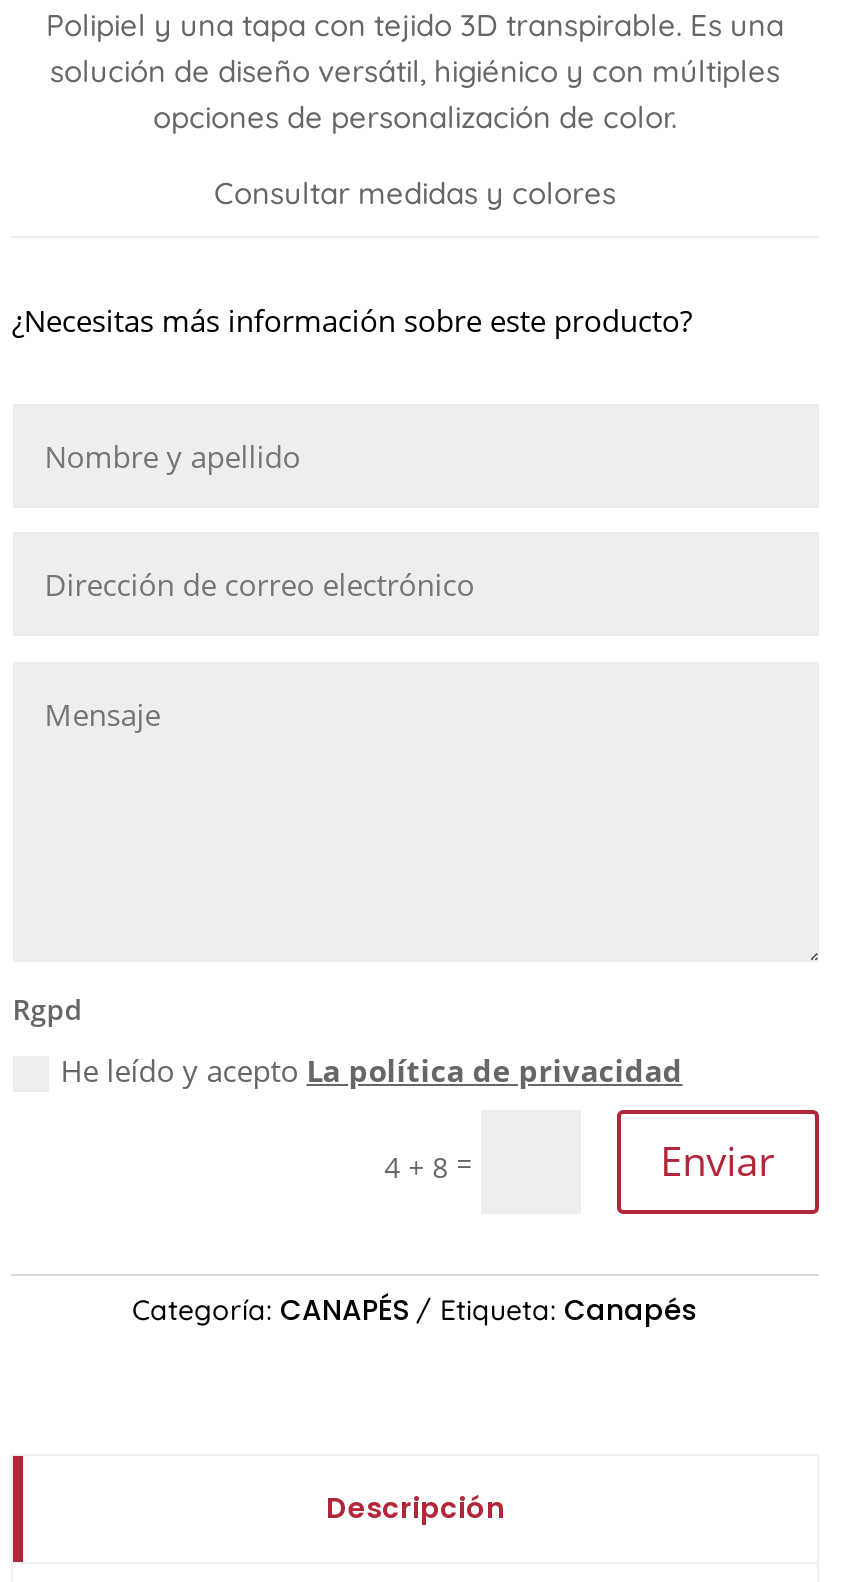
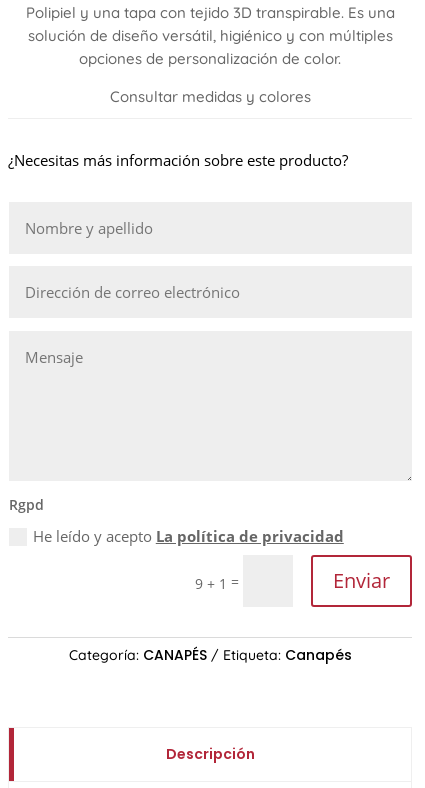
[384,1144,480,1186] 4 + 8 = -> [195,572,243,593] 9 + 1 =

